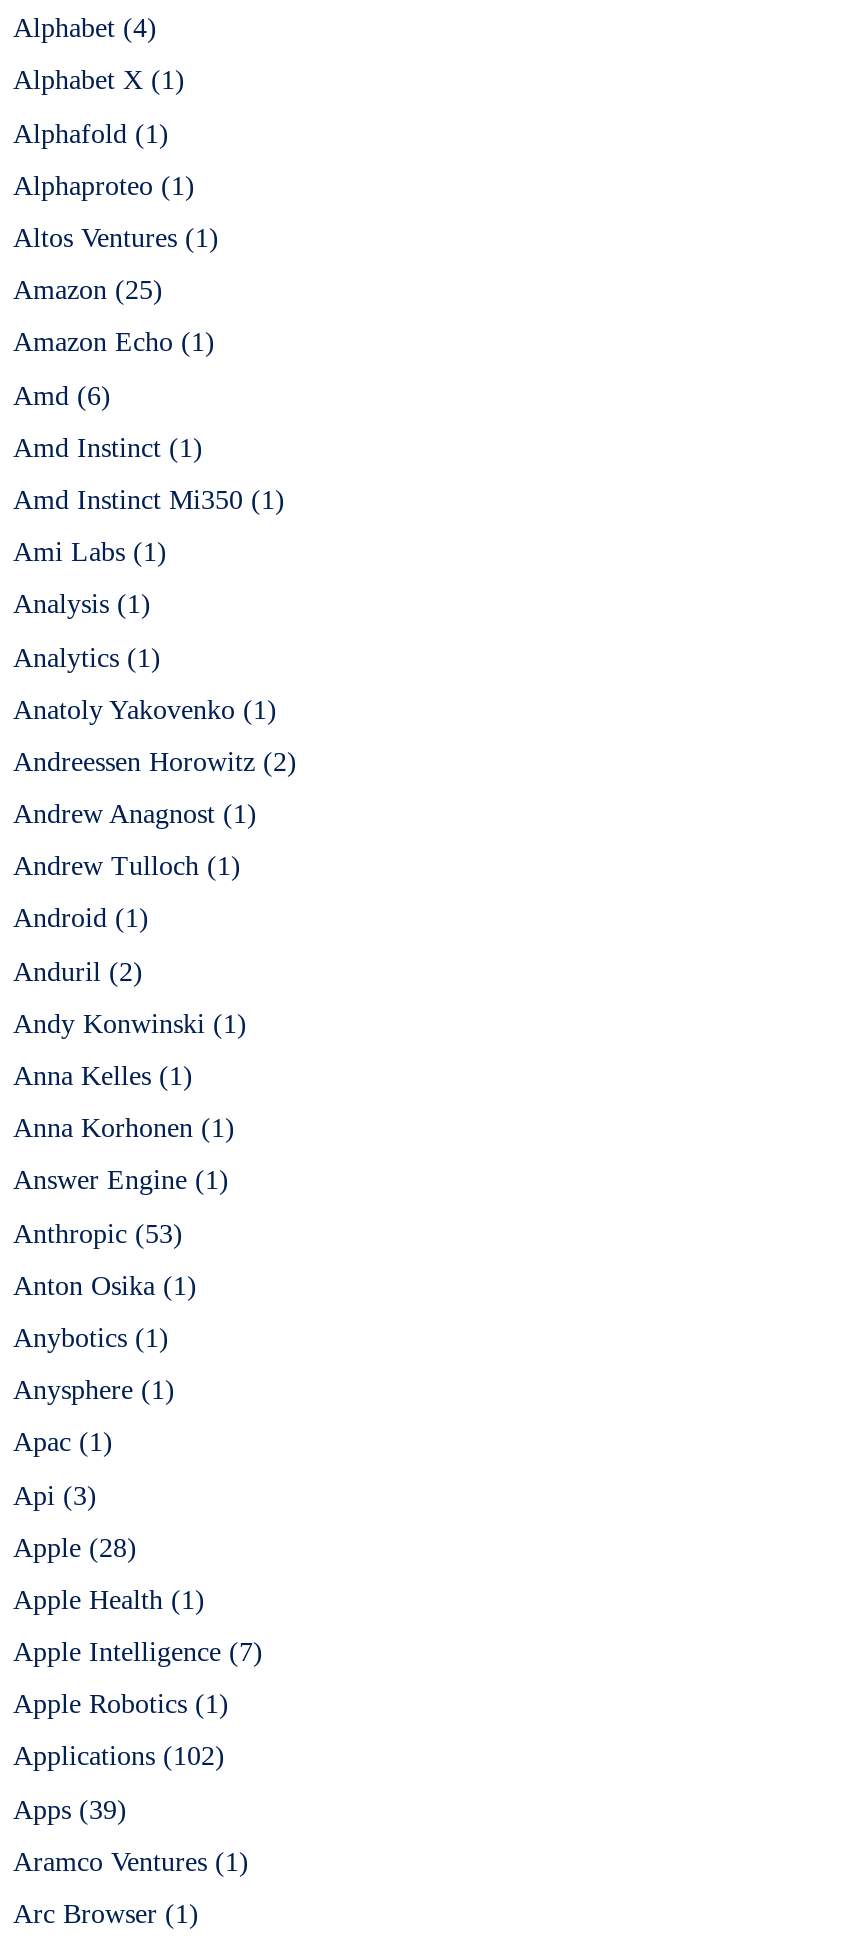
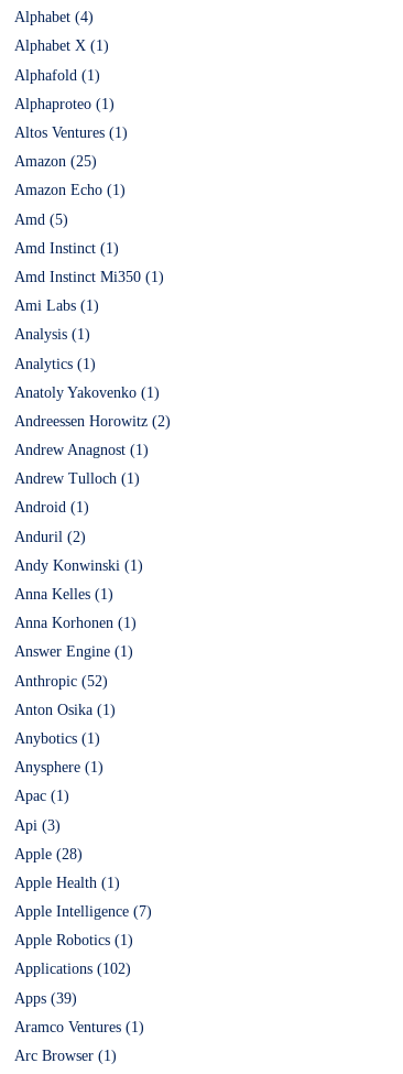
[13,380,111,410] Amd (6) -> [14,211,68,228] Amd (5)
[13,1218,183,1248] Anthropic (53) -> [14,673,108,689] Anthropic (52)

